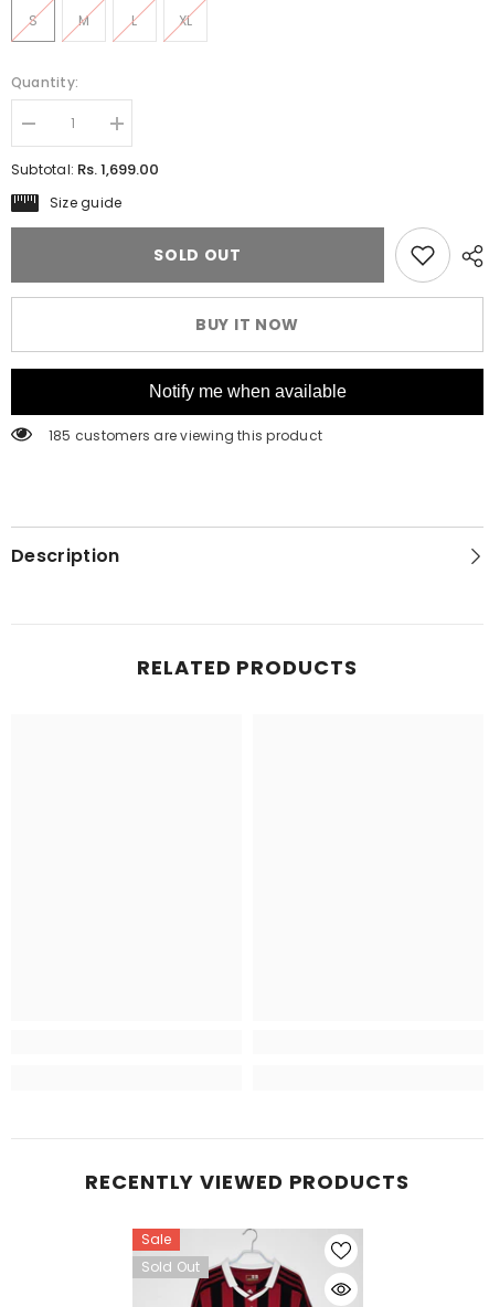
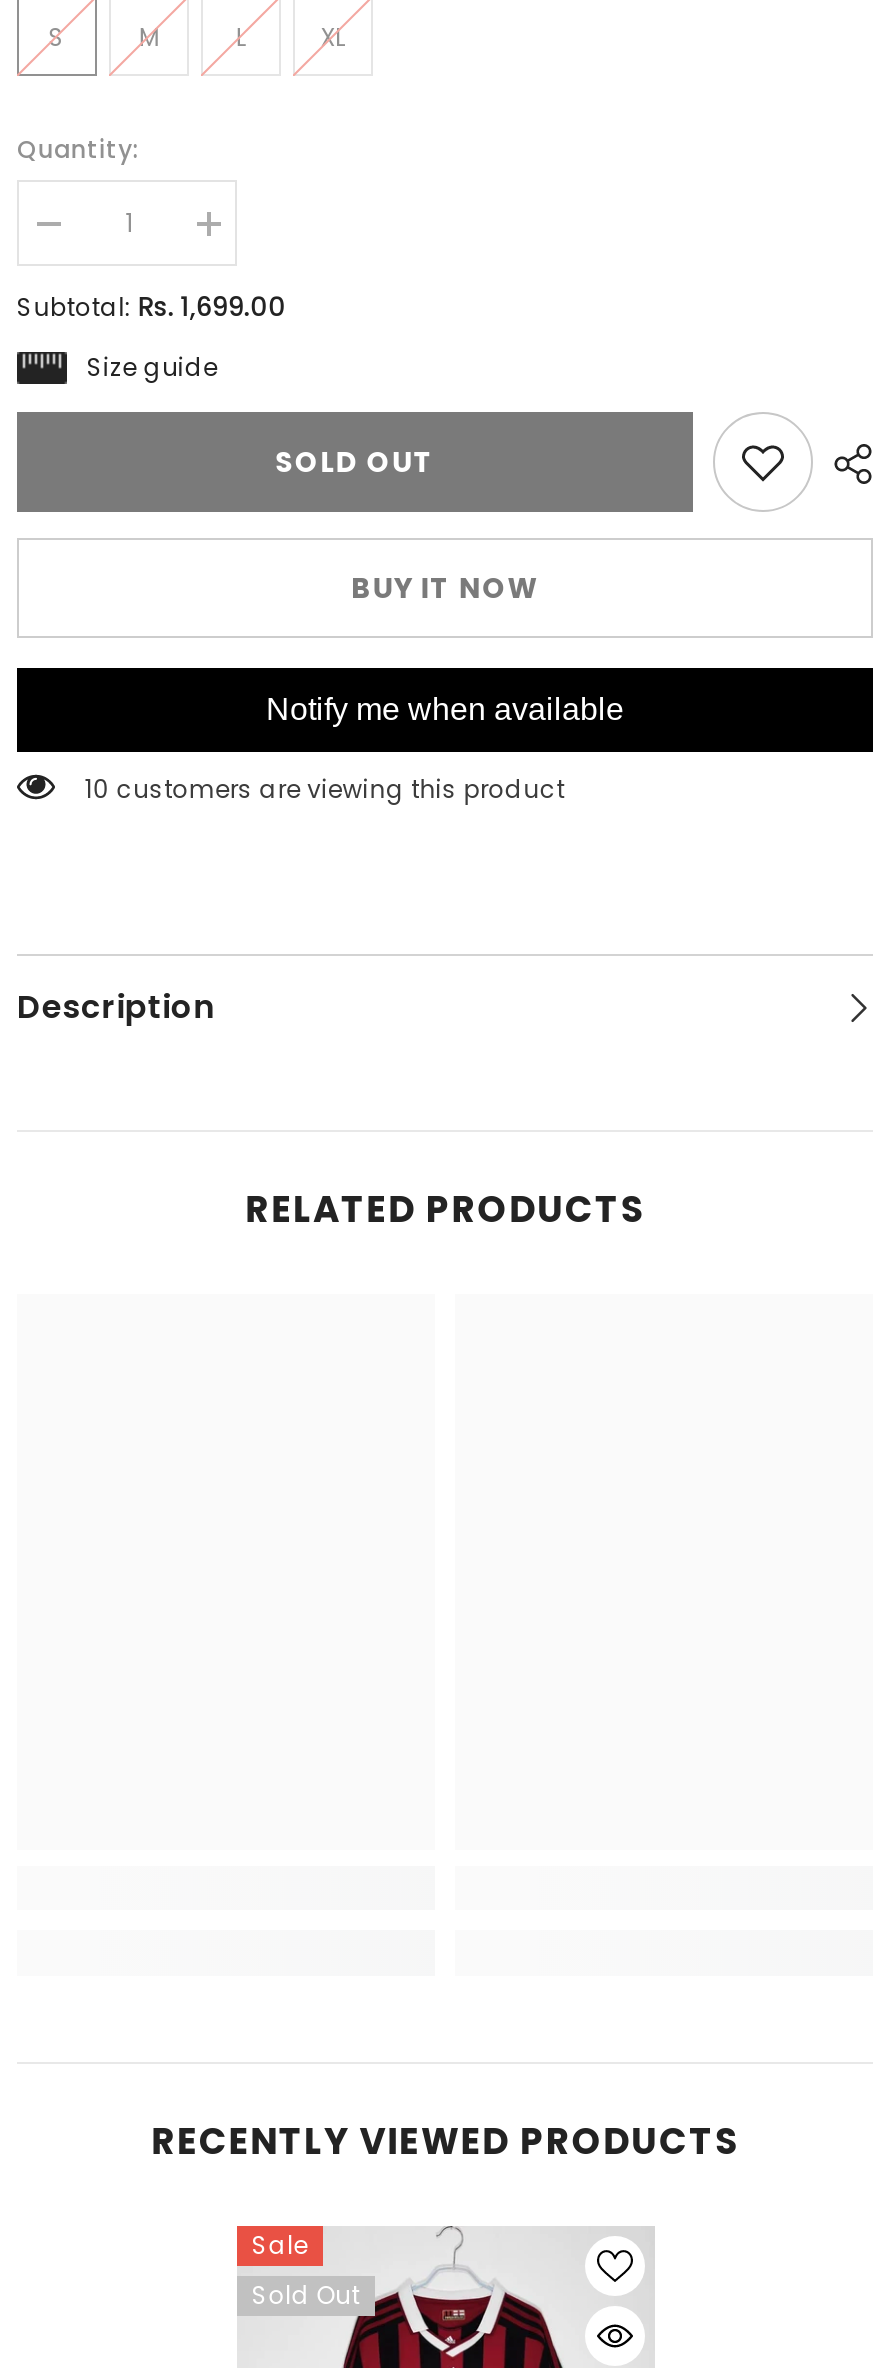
[49,426,322,445] 185 customers are viewing this product -> [85,771,565,805] 10 customers are viewing this product

